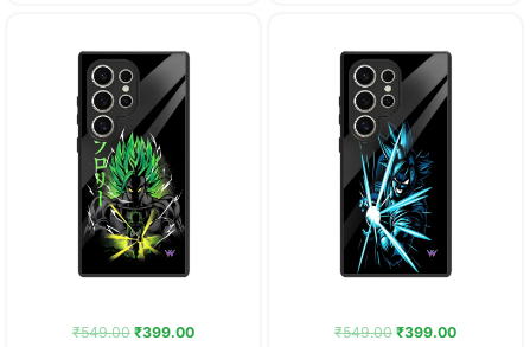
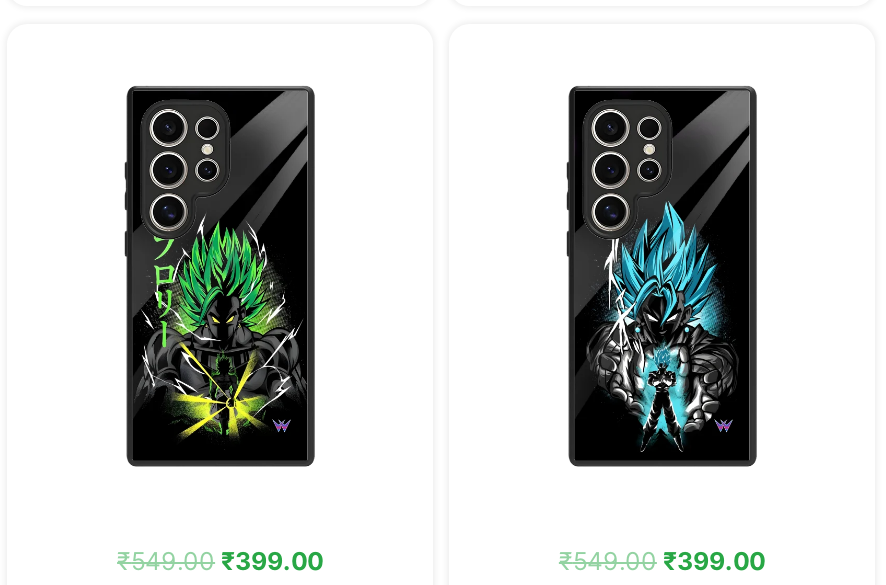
[357,121,436,272] [image] -> [587,202,733,458] [image]

